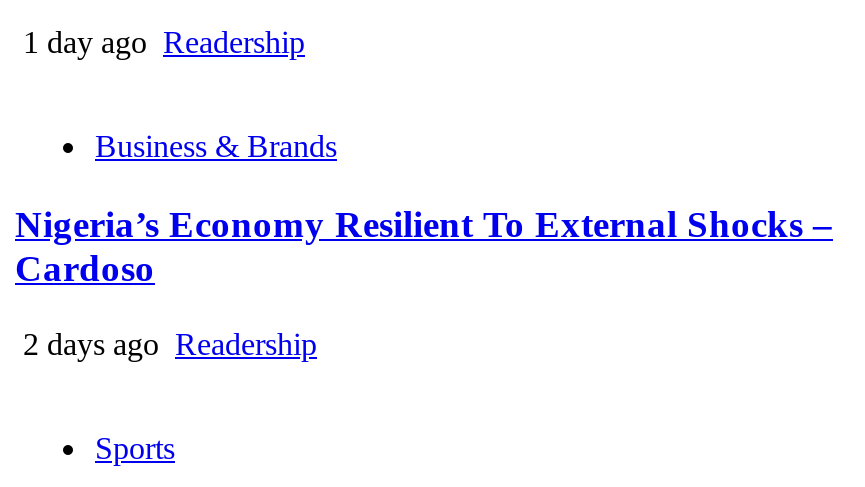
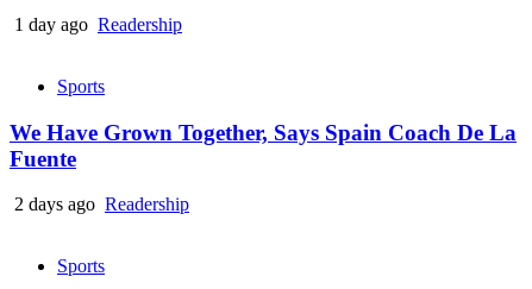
[95,129,337,163] Business & Brands -> [57,76,105,96] Sports
[15,202,833,288] Nigeria’s Economy Resilient To External Shocks – | Cardoso -> [10,120,517,171] We Have Grown Together, Says Spain Coach De La | Fuente

